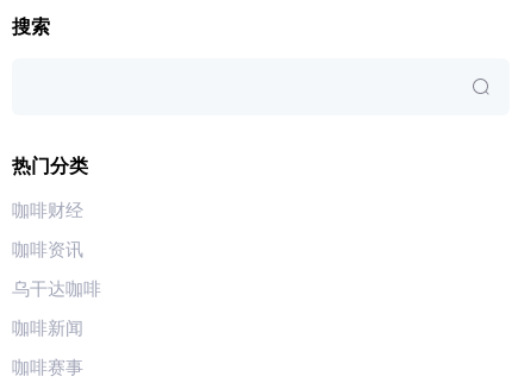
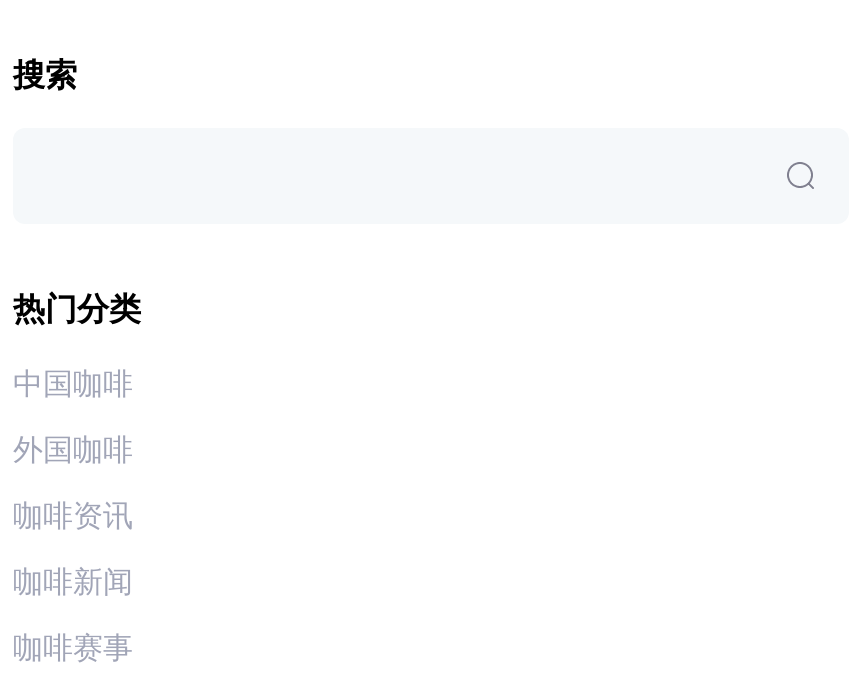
[12,199,83,222] 咖啡财经 -> [13,365,133,469] 中国咖啡 | 外国咖啡
moved [12,238,83,261] -> [13,497,133,535]: 咖啡资讯
[12,278,101,300] 乌干达咖啡 -> none

